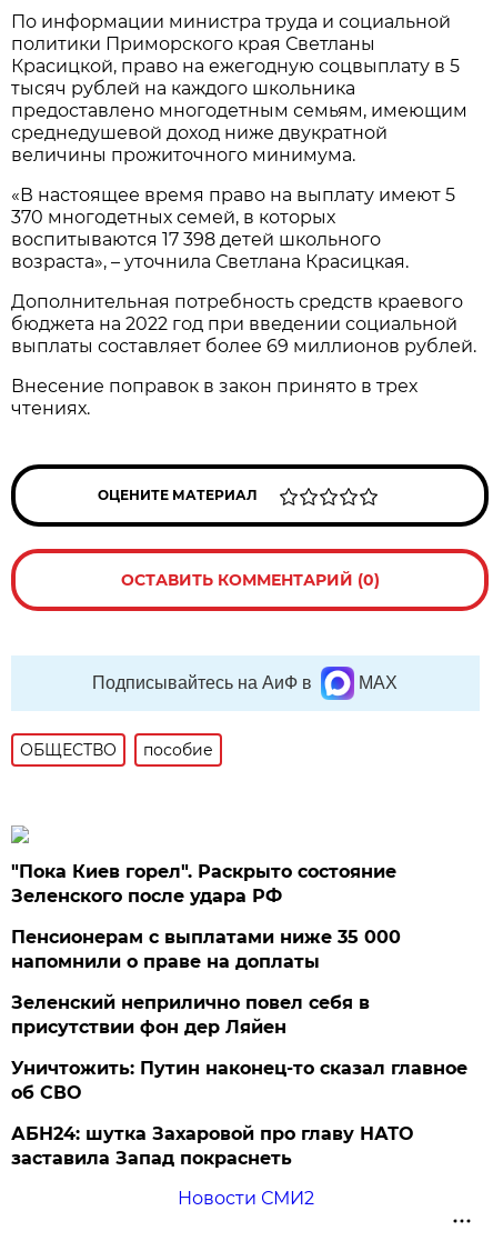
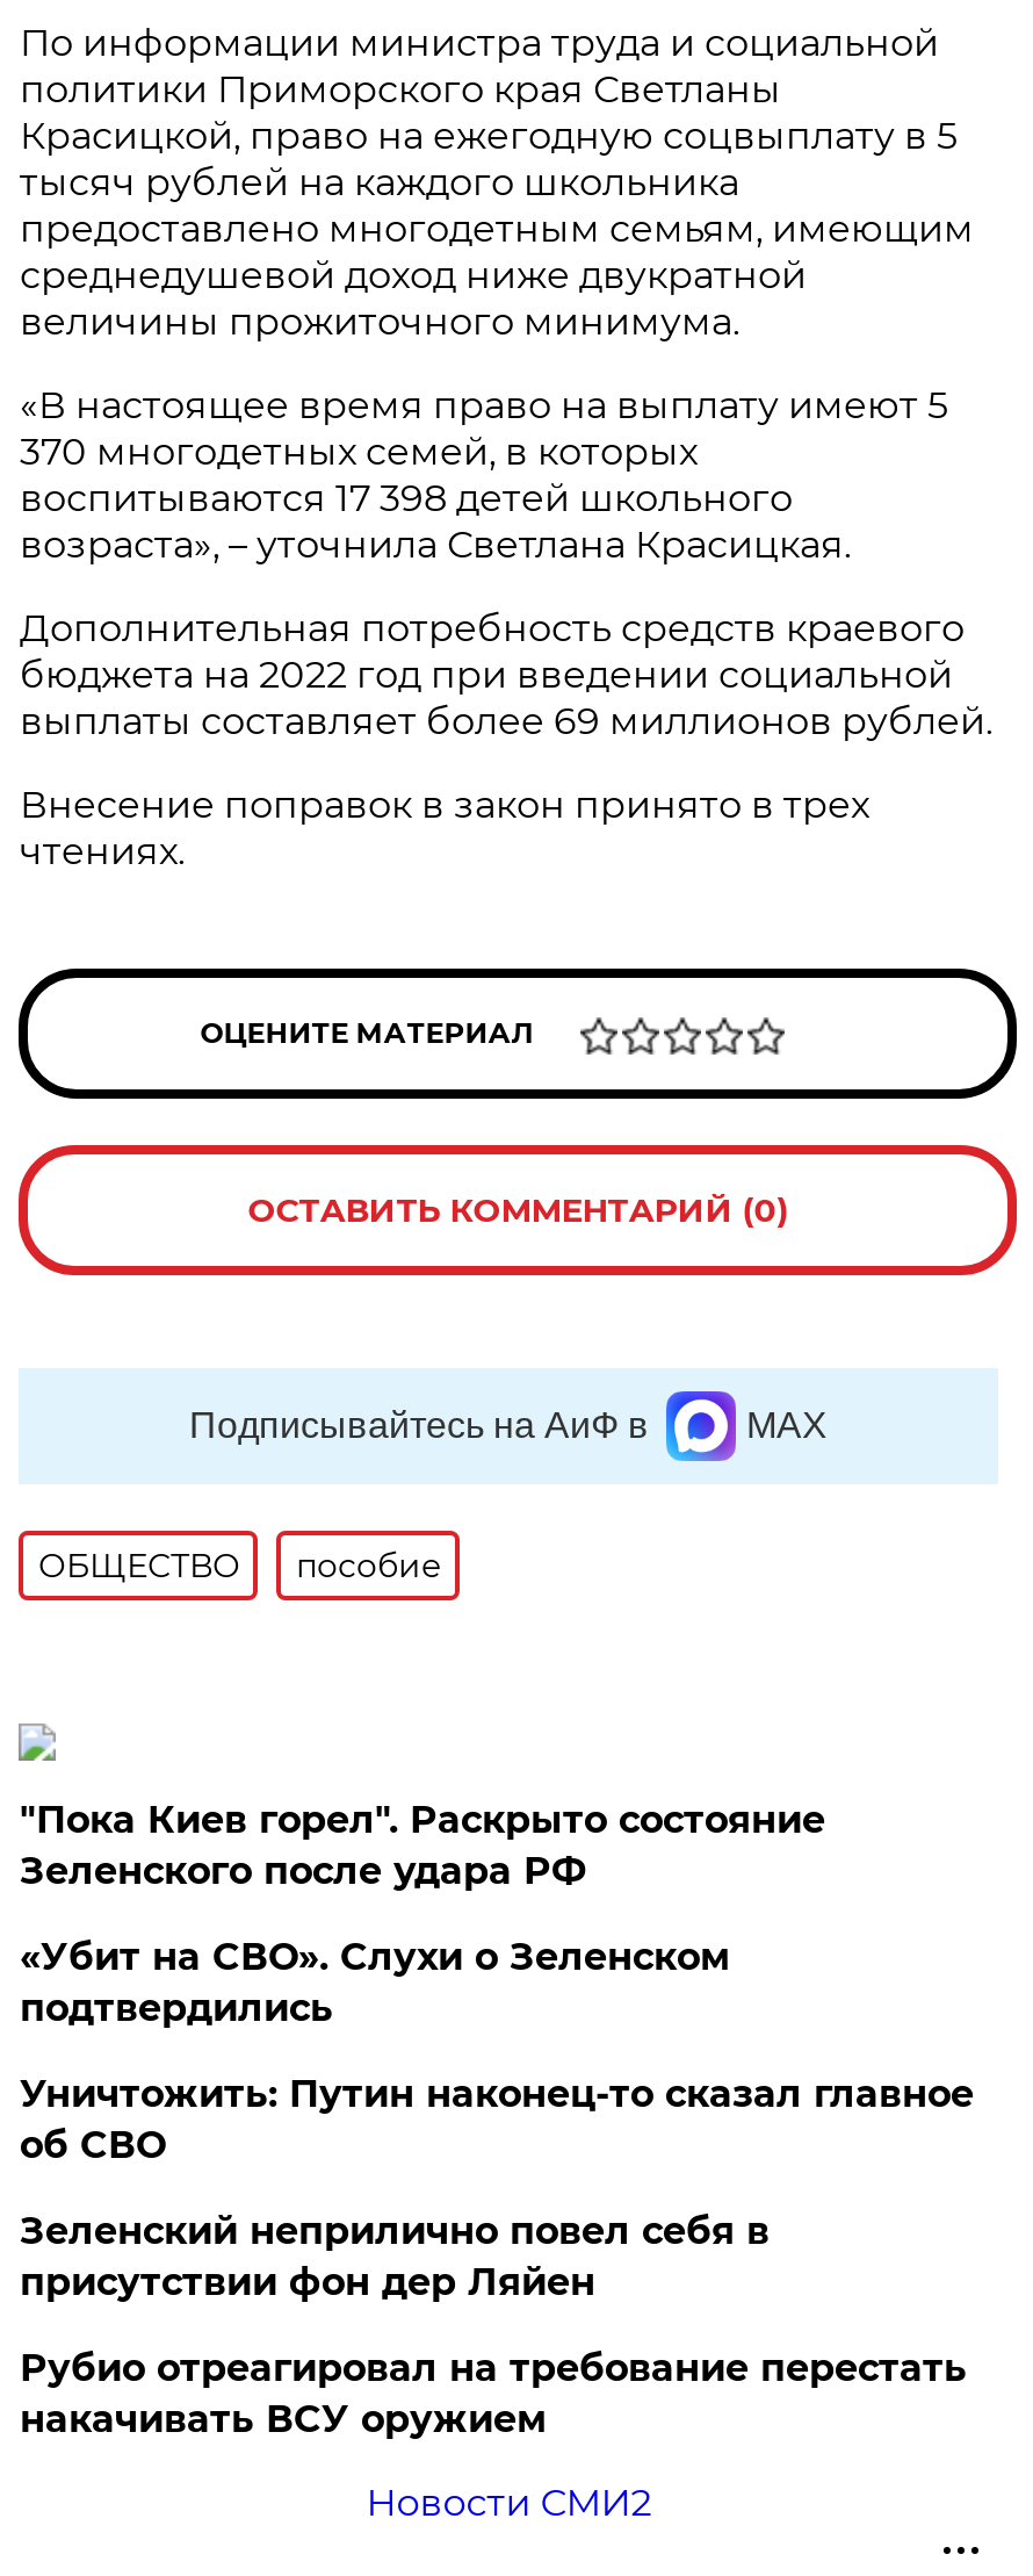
[12,927,401,972] Пенсионерам с выплатами ниже 35 000 | напомнили о праве на доплаты -> [19,1935,730,2030] «Убит на СВО». Слухи о Зеленском | подтвердились
moved [12,992,370,1038] -> [19,2209,769,2304]: Зеленский неприлично повел cебя в | присутствии фон дер Ляйен
moved [12,1058,468,1103] -> [19,2072,974,2167]: Уничтожить: Путин наконец-то сказал главное | об СВО
[12,1123,413,1169] АБН24: шутка Захаровой про главу НАТО | заставила Запад покраснеть -> [19,2346,967,2441] Рубио отреагировал на требование перестать | накачивать ВСУ оружием

